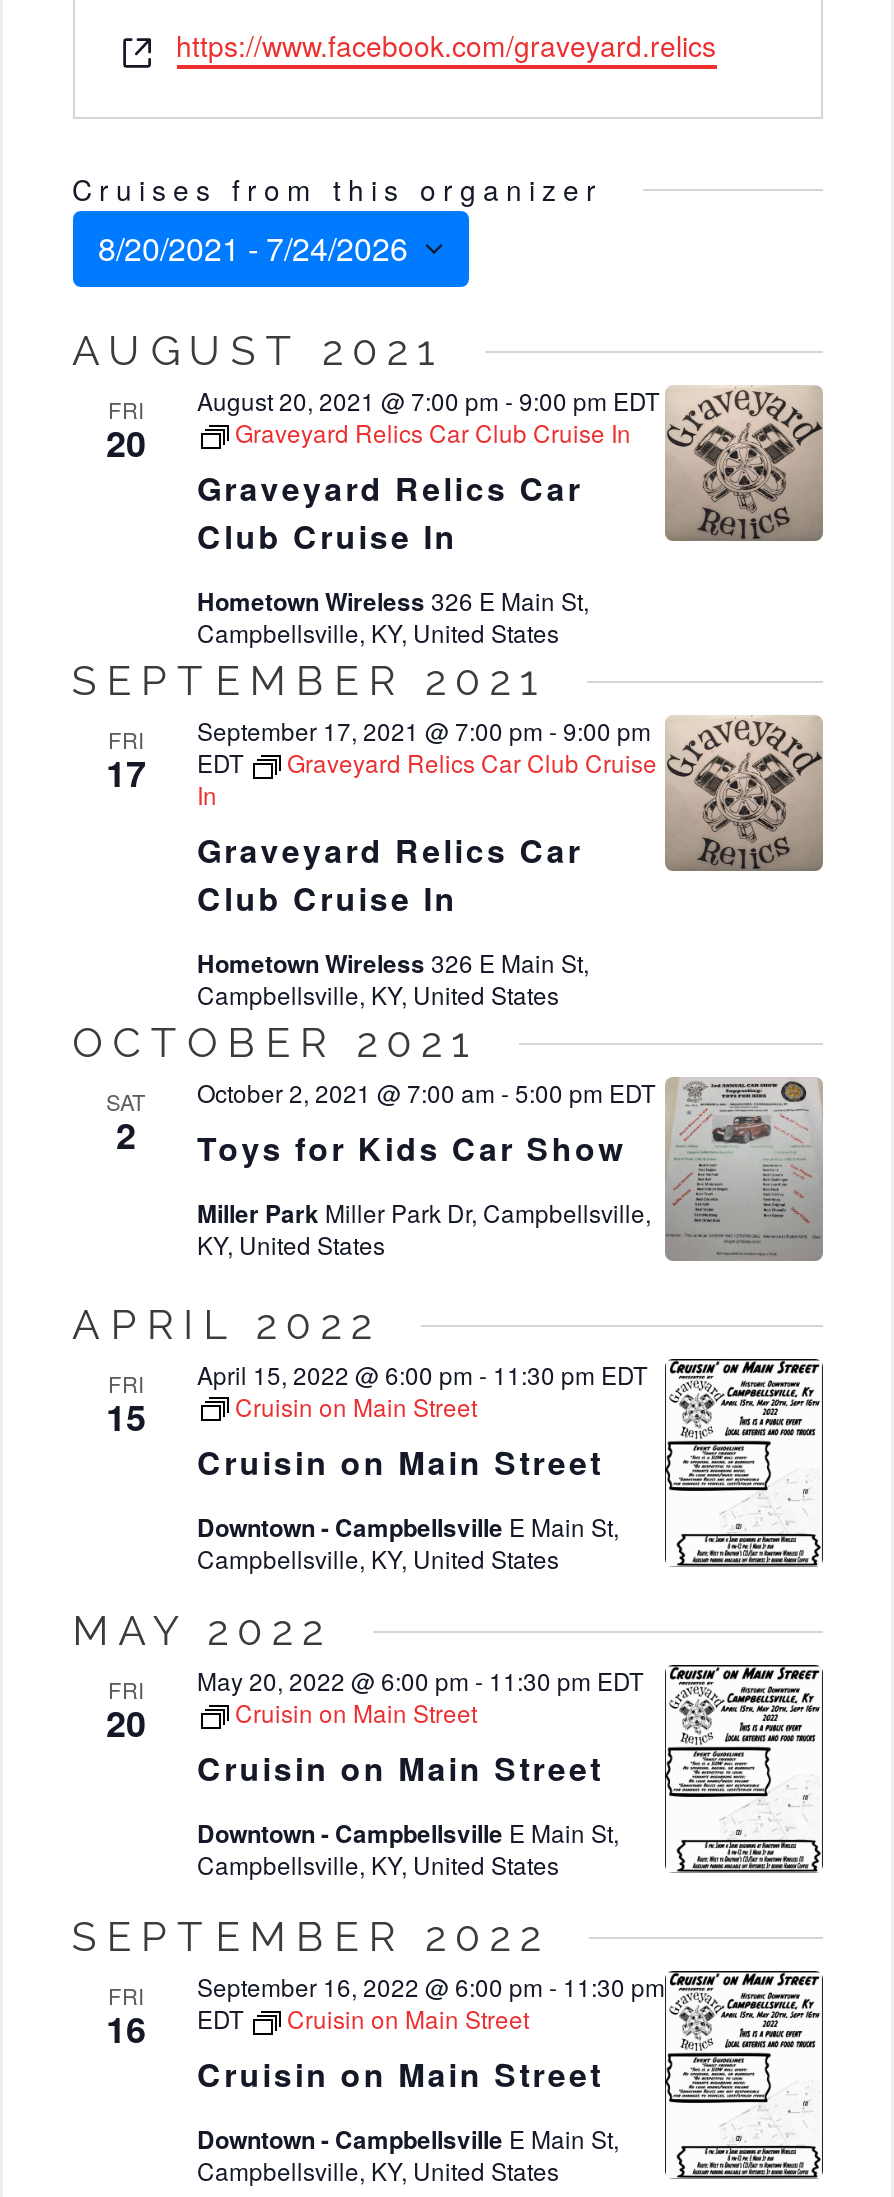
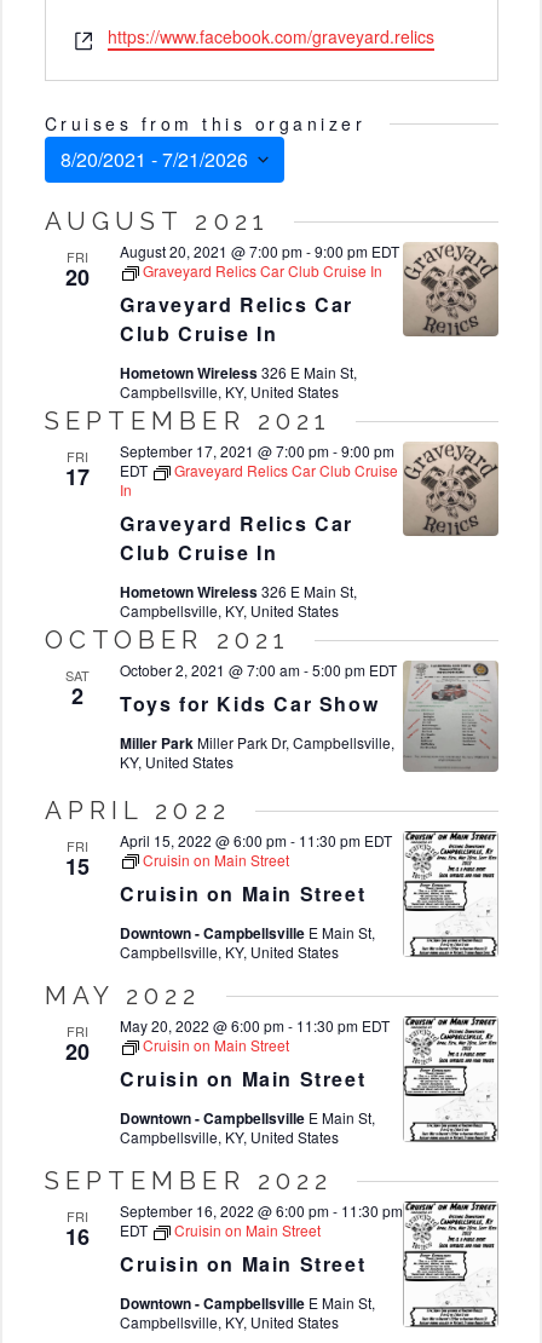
[98,225,408,271] 8/20/2021 - 7/24/2026 -> [60,145,247,173] 8/20/2021 - 7/21/2026

